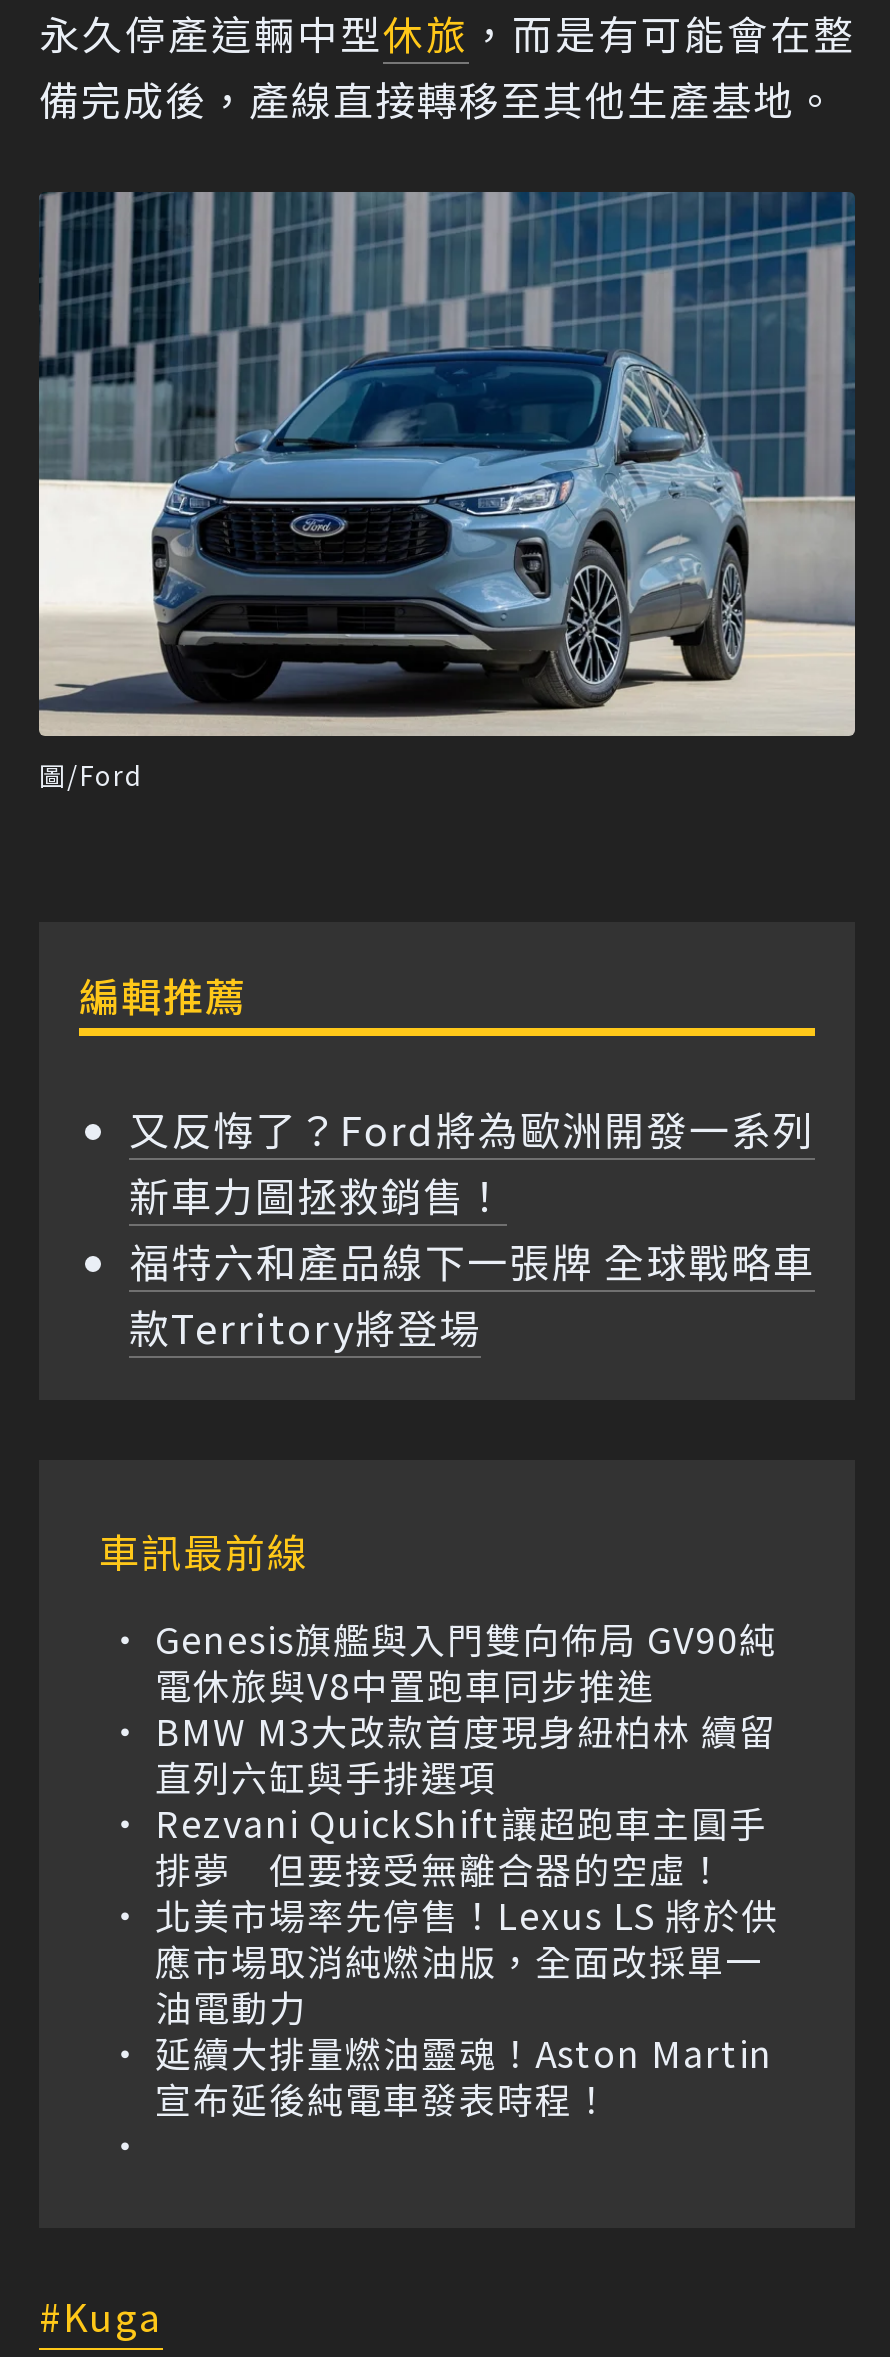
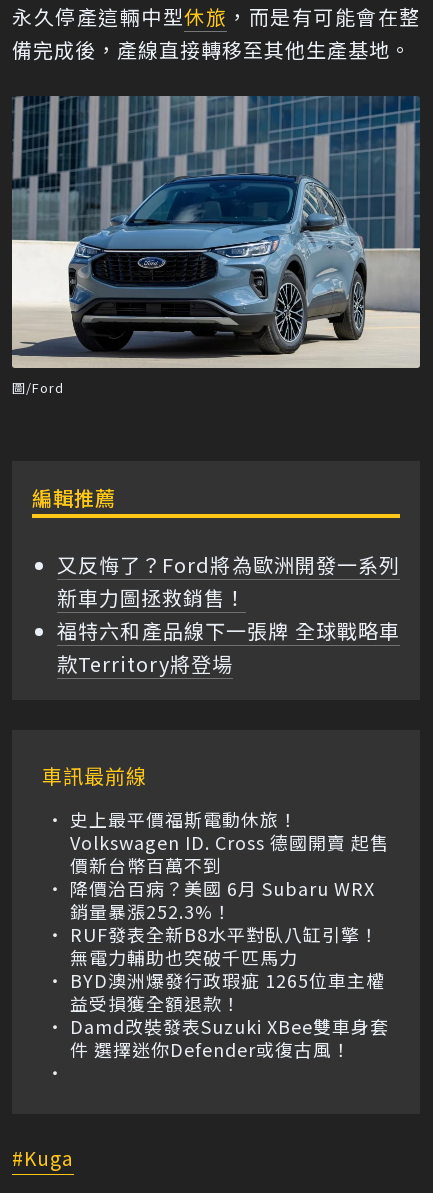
[155,1611,779,2123] Genesis旗艦與入門雙向佈局 GV90純 | 電休旅與V8中置跑車同步推進 | BMW M3大改款首度現身紐柏林 續留 | 直列六缸與手排選項 | Rezvani QuickShift讓超跑車主圓手 | 排夢 但要接受無離合器的空虛！ | 北美市場率先停售！Lexus LS 將於供 | 應市場取消純燃油版，全面改採單一 | 油電動力 | 延續大排量燃油靈魂！Aston Martin | 宣布延後純電車發表時程！ -> [70,806,389,1062] 史上最平價福斯電動休旅！ | Volkswagen ID. Cross 德國開賣 起售 | 價新台幣百萬不到 | 降價治百病？美國 6月 Subaru WRX | 銷量暴漲252.3%！ | RUF發表全新B8水平對臥八缸引擎！ | 無電力輔助也突破千匹馬力 | BYD澳洲爆發行政瑕疵 1265位車主權 | 益受損獲全額退款！ | Damd改裝發表Suzuki XBee雙車身套 | 件 選擇迷你Defender或復古風！

